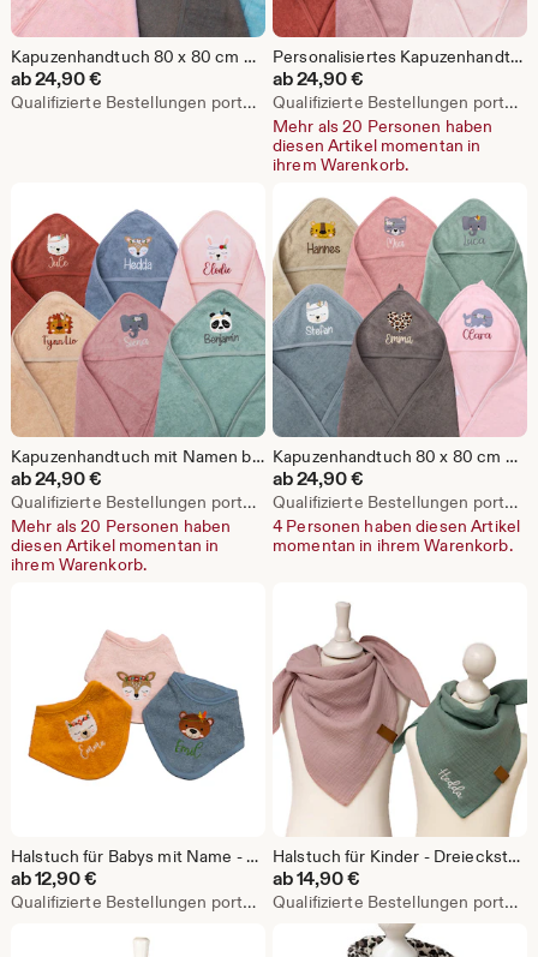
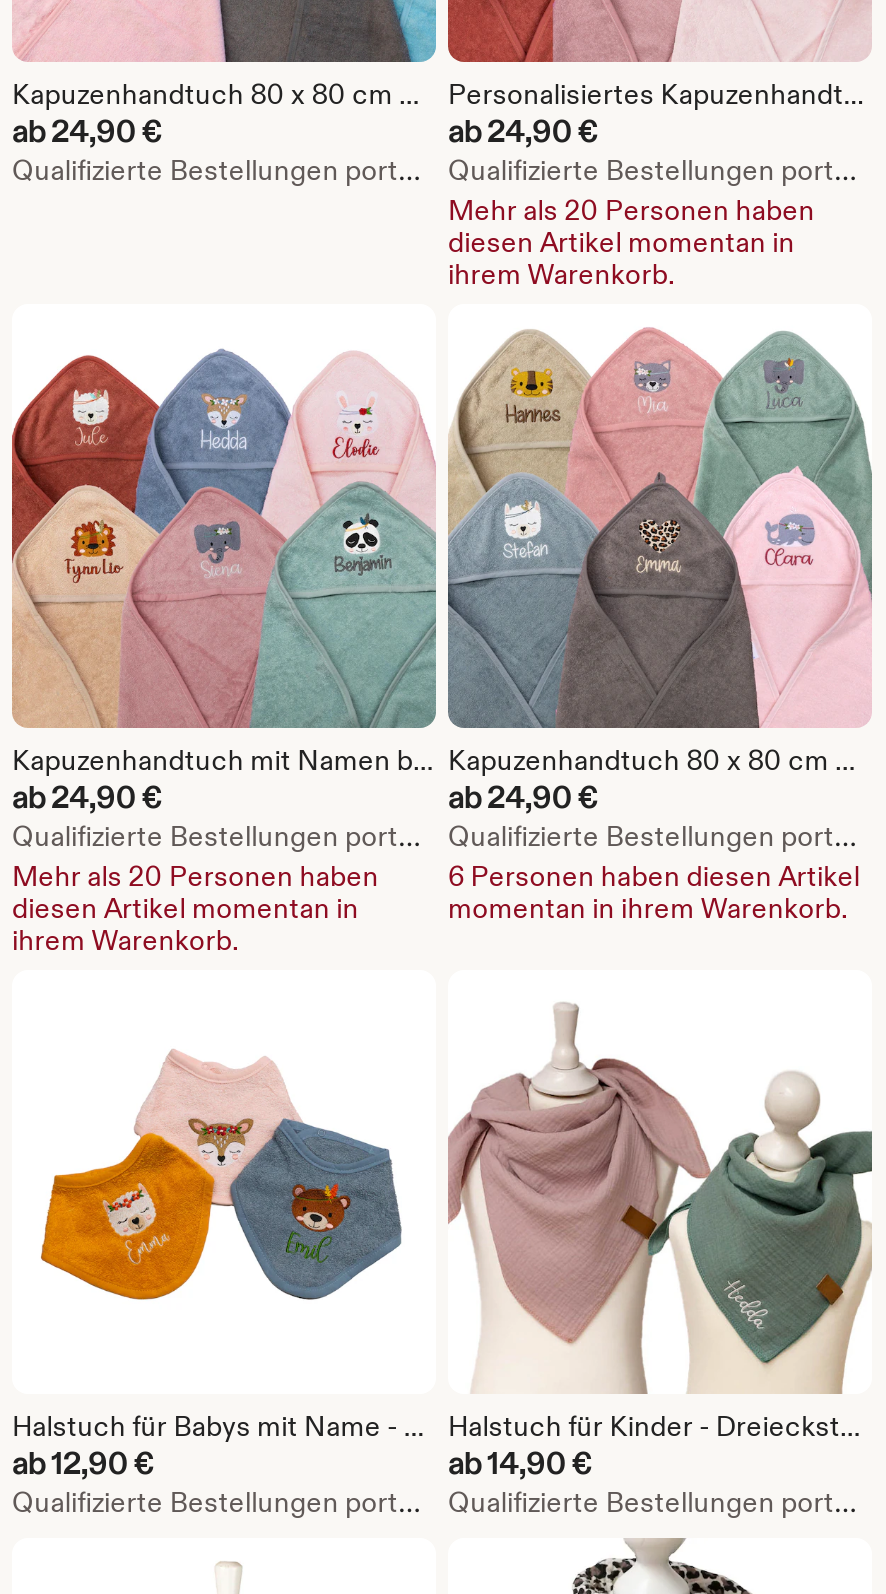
[273,515,520,537] 4 Personen haben diesen Artikel -> [448,858,860,894] 6 Personen haben diesen Artikel

